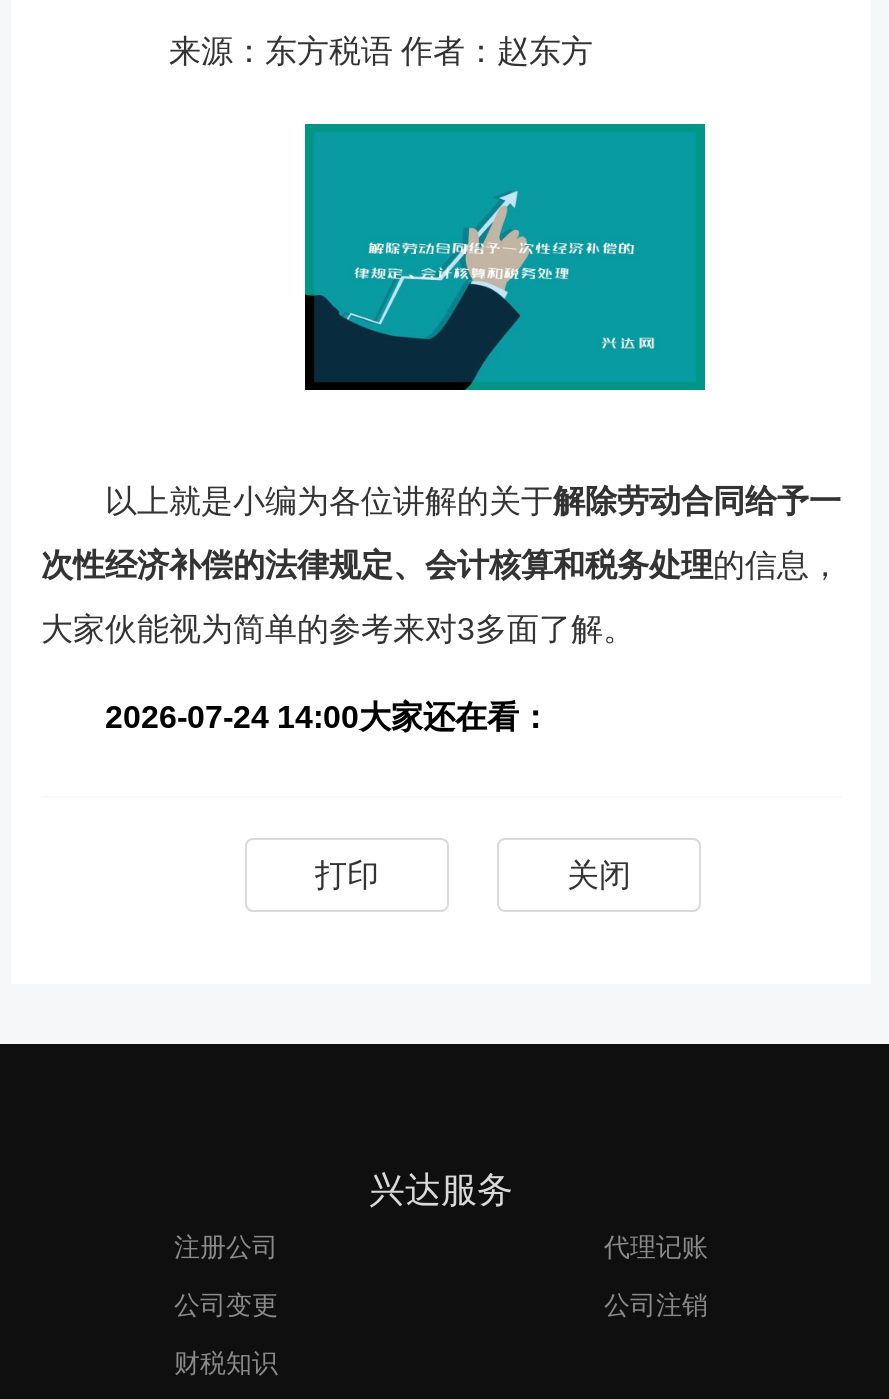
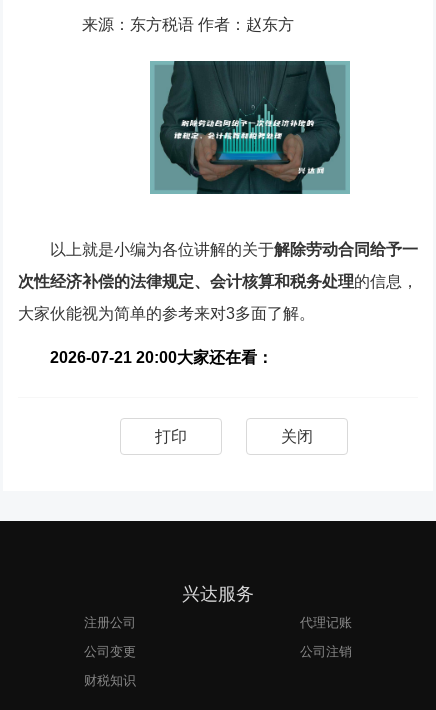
[305,122,705,392] [image] -> [151,60,349,195] [image]
[105,700,551,734] 2026-07-24 14:00大家还在看： -> [50,349,273,366] 2026-07-21 20:00大家还在看：

